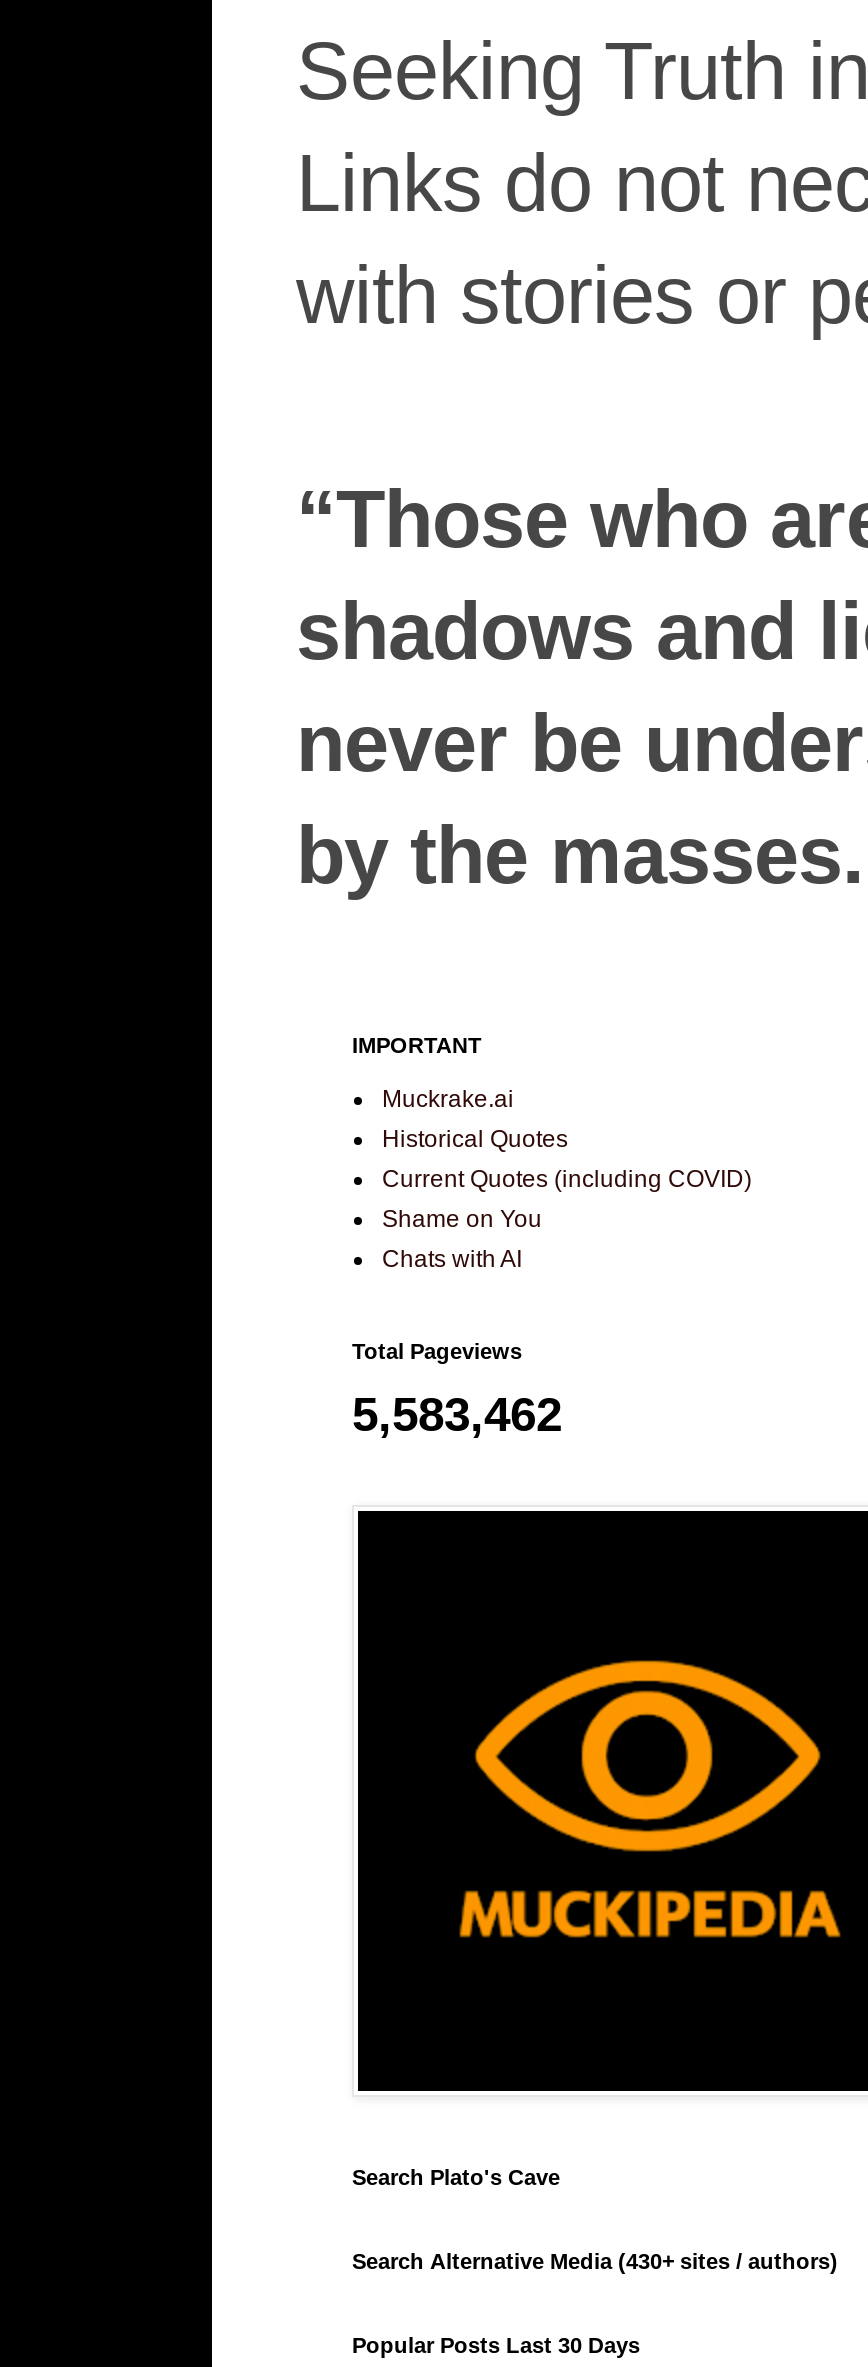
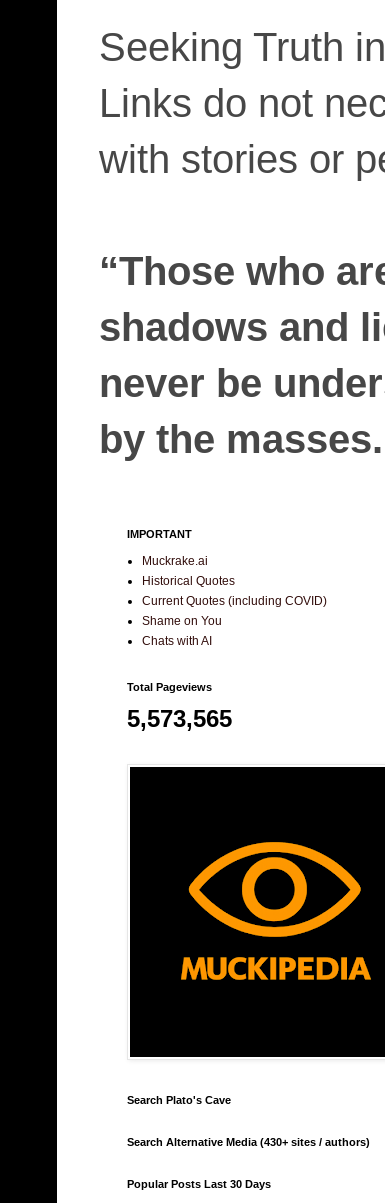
[352,1387,562,1441] 5,583,462 -> [127,705,232,732] 5,573,565

